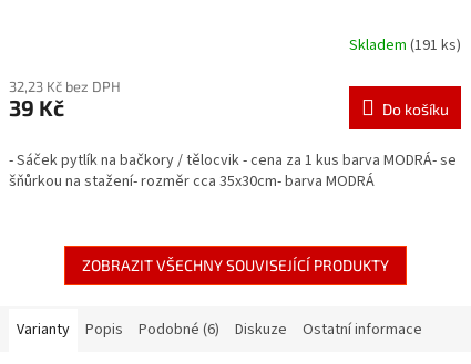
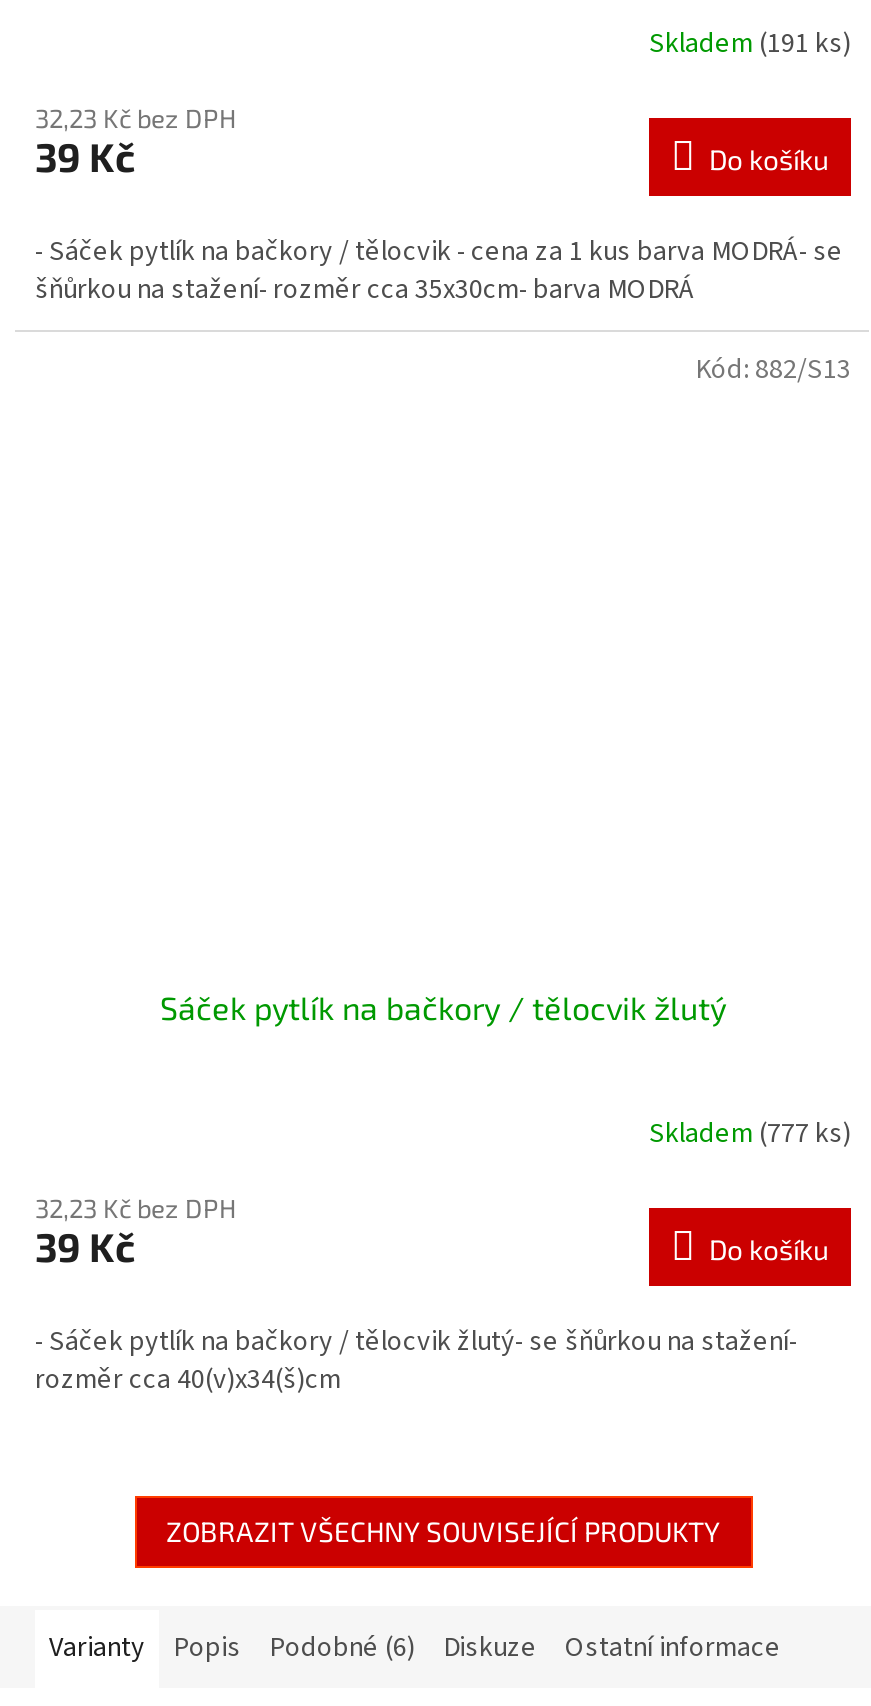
none -> [35,988,851,1400] Sáček pytlík na bačkory / tělocvik žlutý | Skladem (777 ks) | 32,23 Kč bez DPH | 39 Kč | Do košíku | - Sáček pytlík na bačkory / tělocvik žlutý- se šňůrkou na stažení- | rozměr cca 40(v)x34(š)cm
none -> [695,351,851,391] Kód: 882/S13

